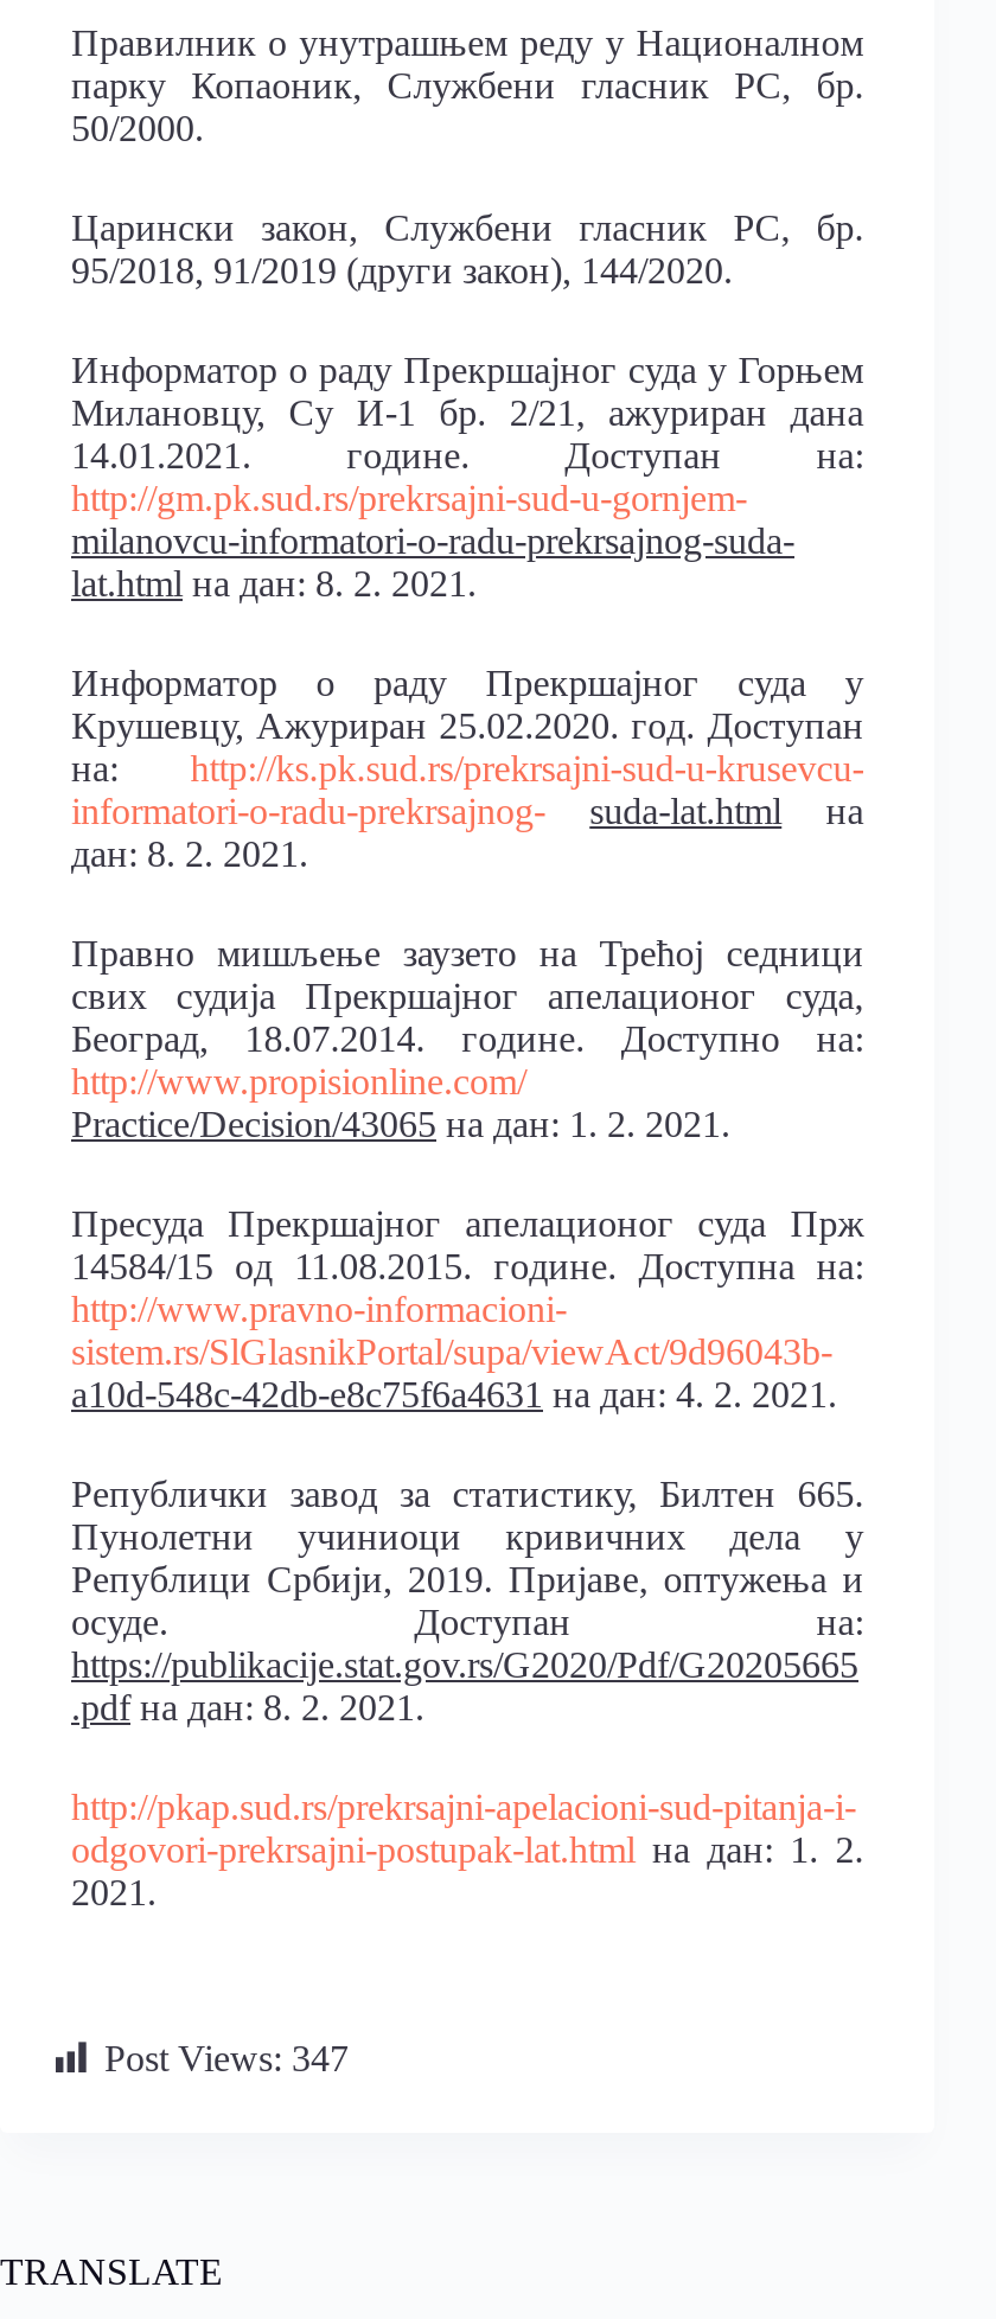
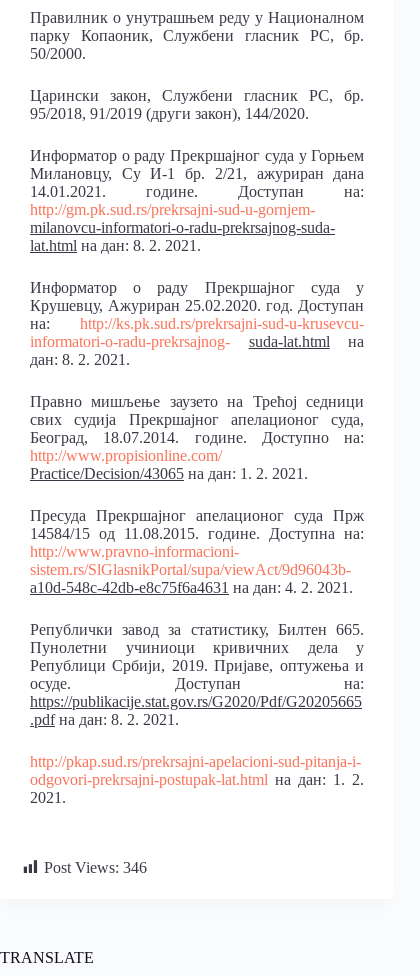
[104,2038,349,2078] Post Views: 347 -> [44,859,147,876] Post Views: 346

